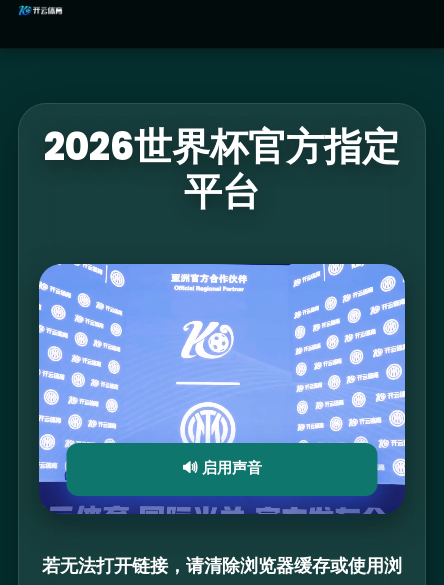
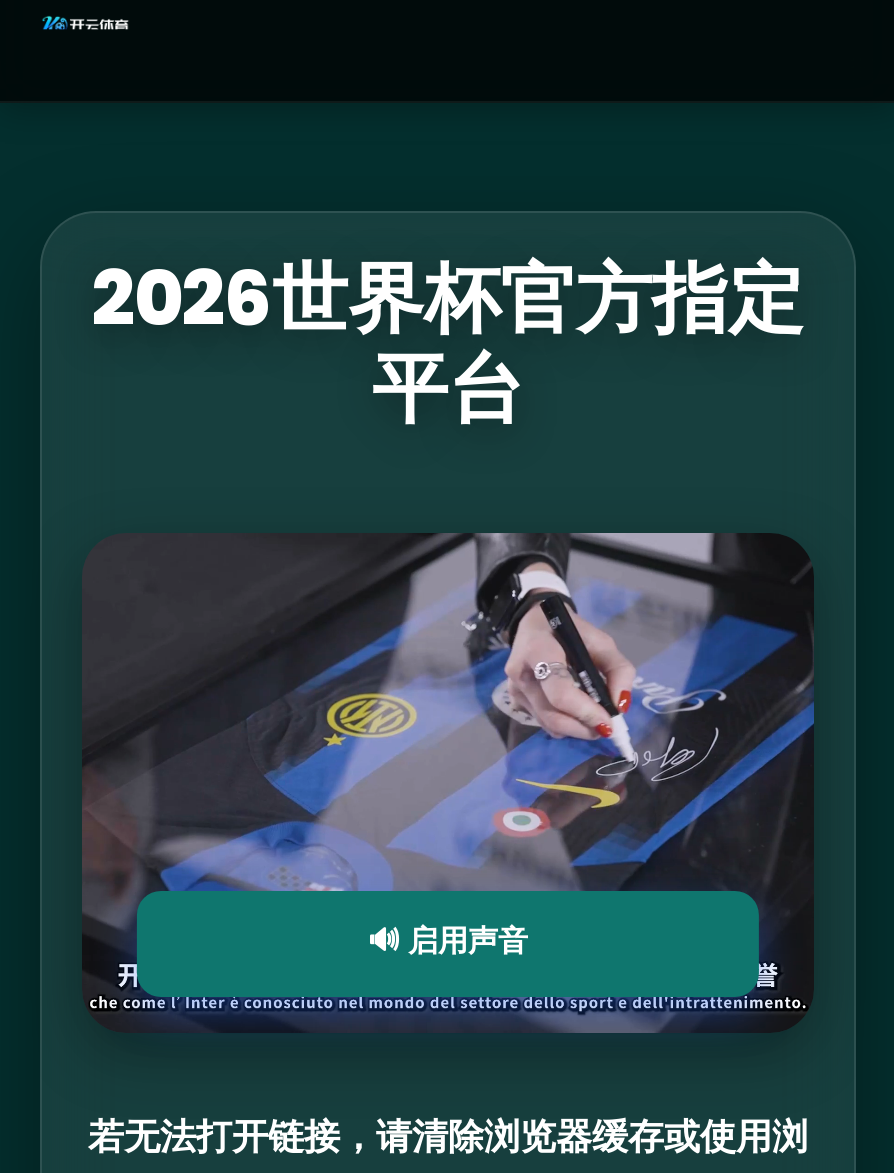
[38,263,406,515] [image] -> [82,531,814,1033] [image]

